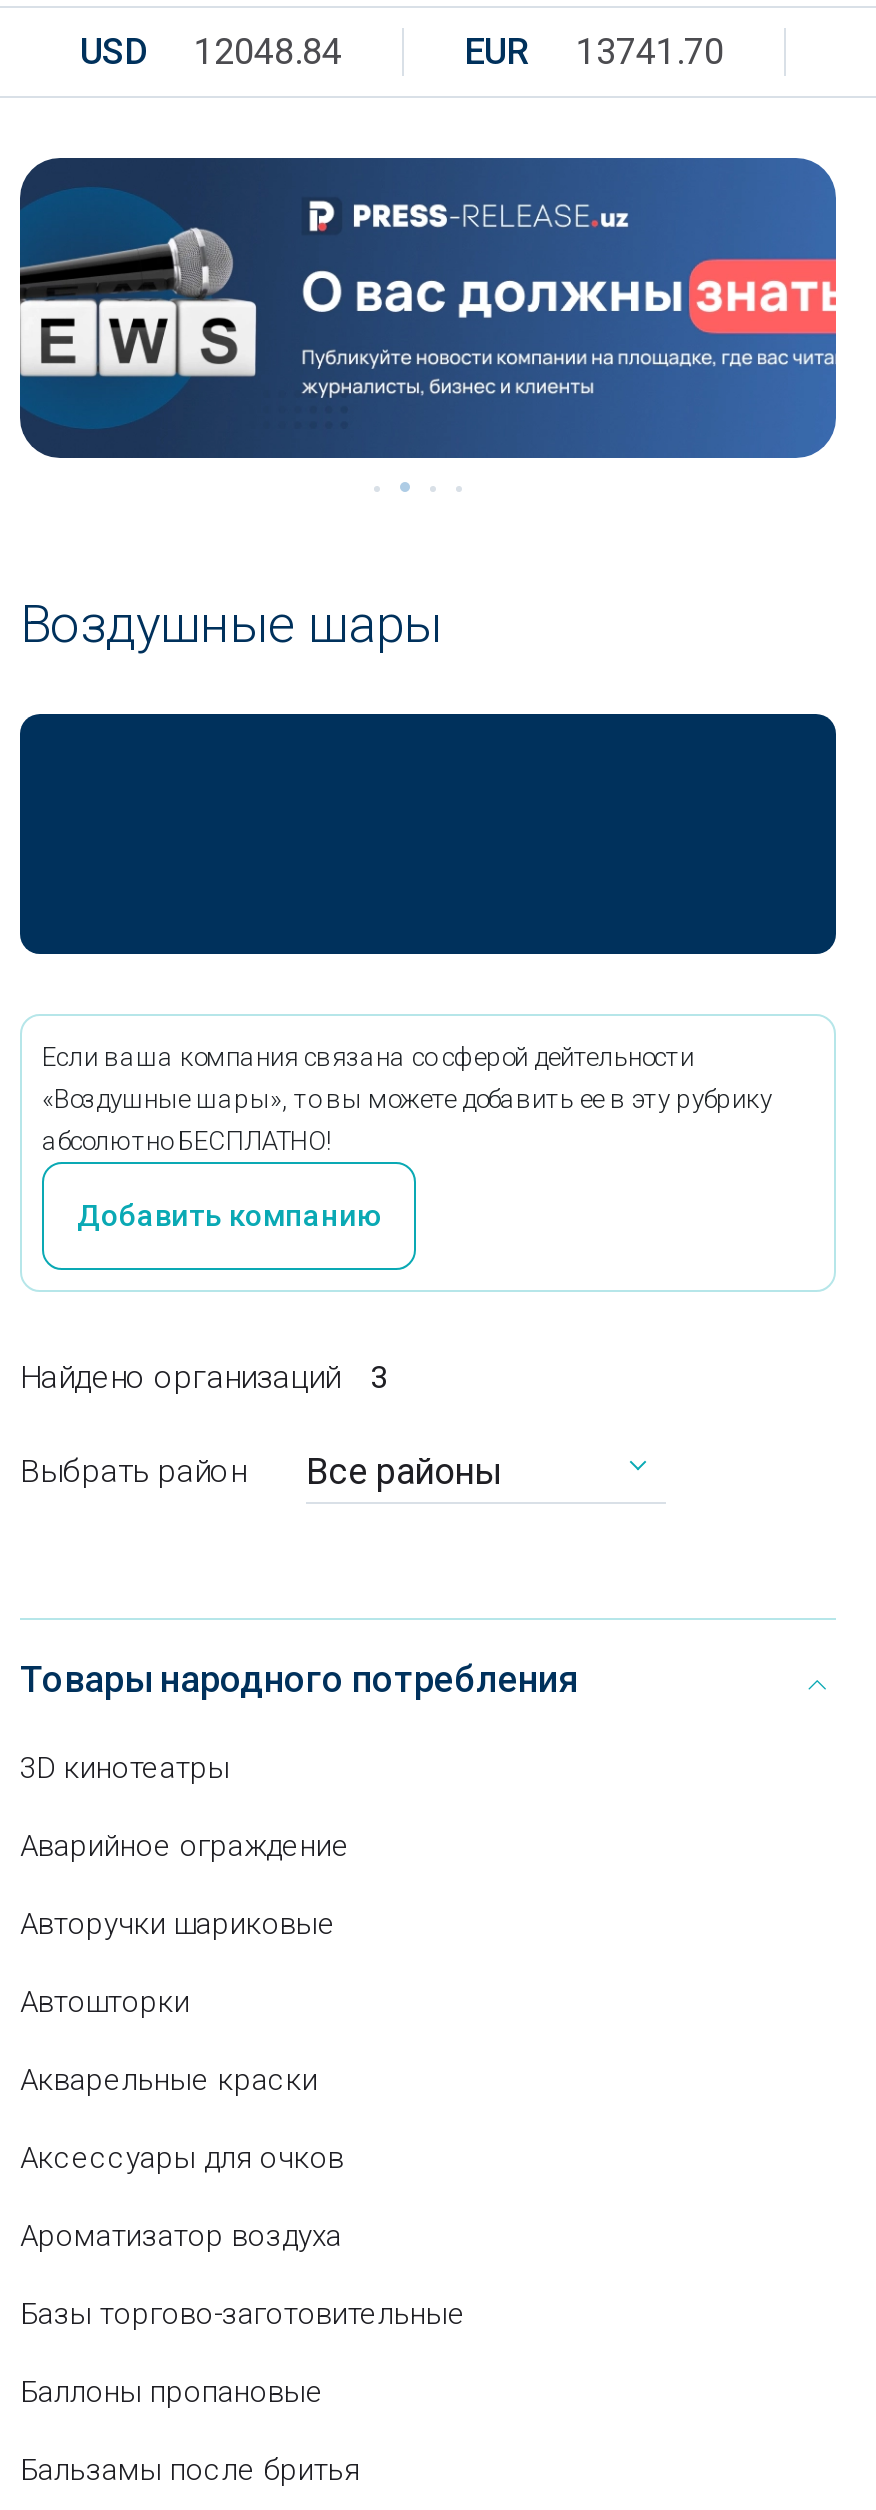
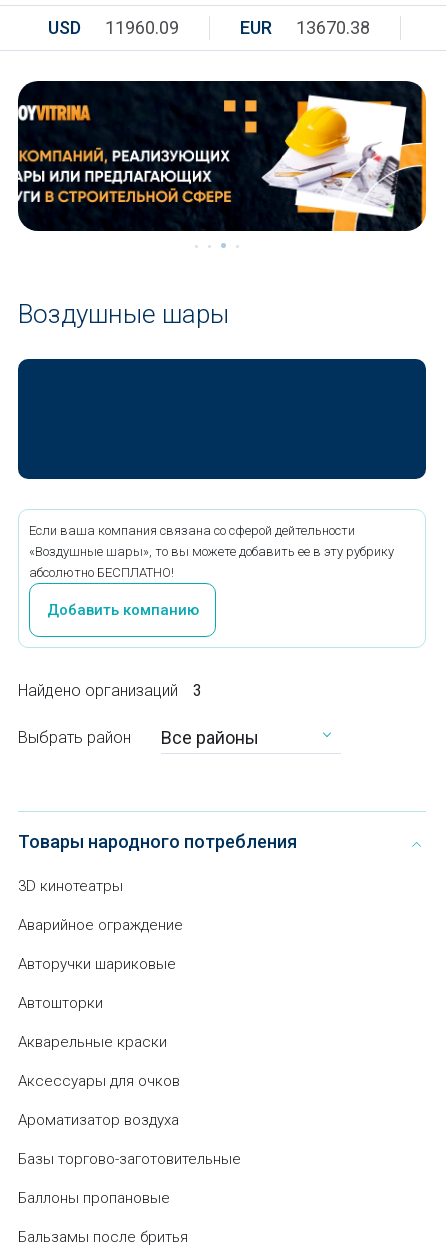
[80,30,342,72] USD 12048.84 -> [48,17,179,38] USD 11960.09
[464,30,724,72] EUR 13741.70 -> [240,17,370,38] EUR 13670.38
[18,156,838,460] [image] -> [17,80,427,232] [image]

